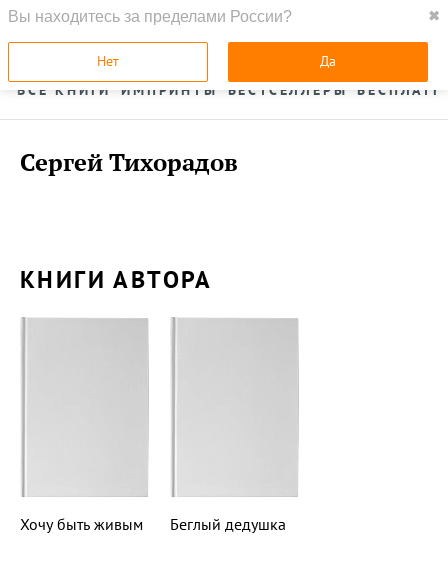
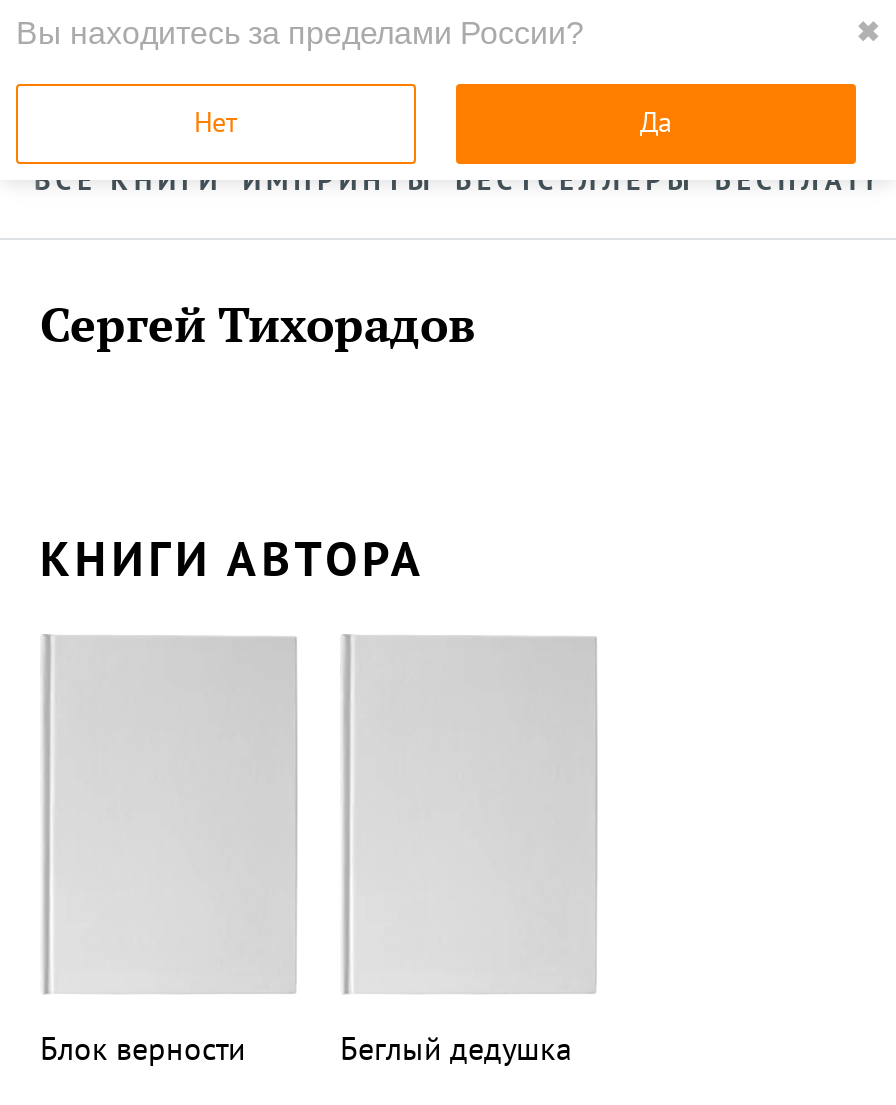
[20,514,143,534] Хочу быть живым -> [40,1028,246,1068] Блок верности

